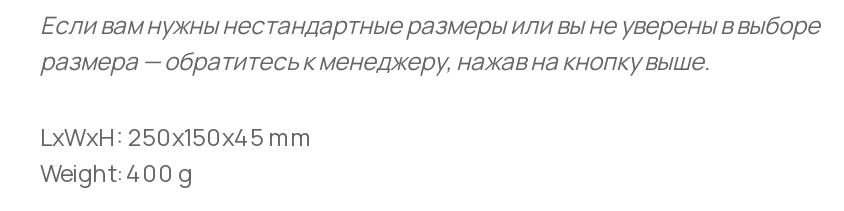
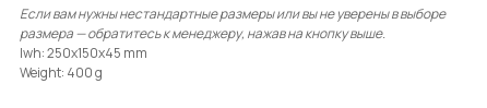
[40,120,312,154] LxWxH: 250x150x45 mm -> [20,44,147,62] lwh: 250x150x45 mm

